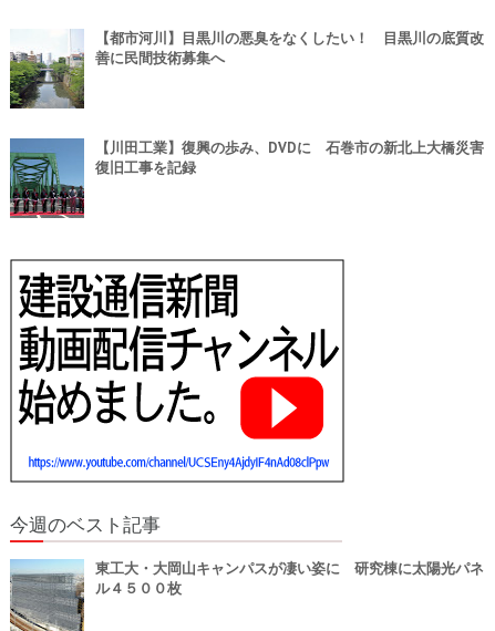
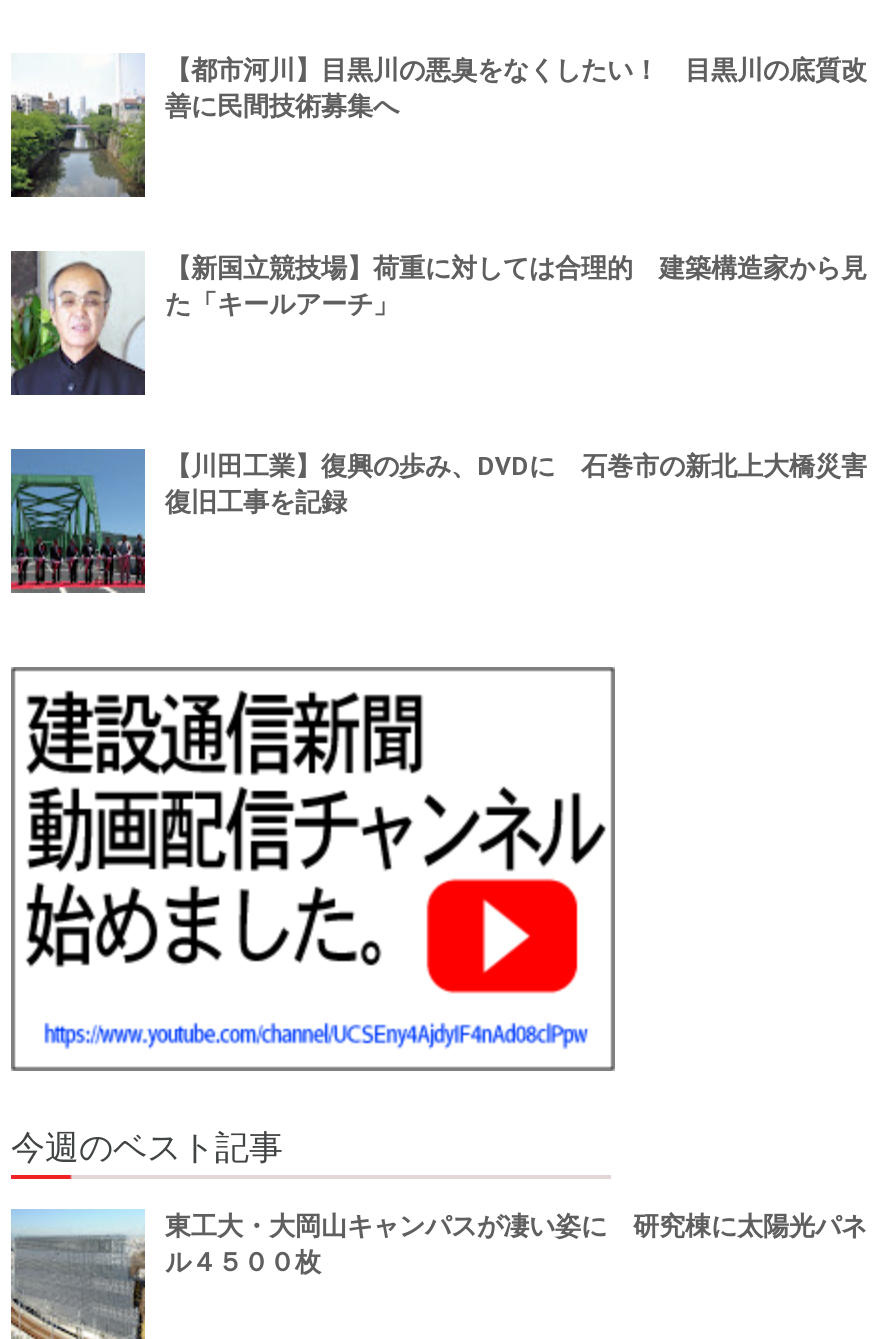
none -> [11,250,867,395] [image] | 【新国立競技場】荷重に対しては合理的 建築構造家から見 | た「キールアーチ」

